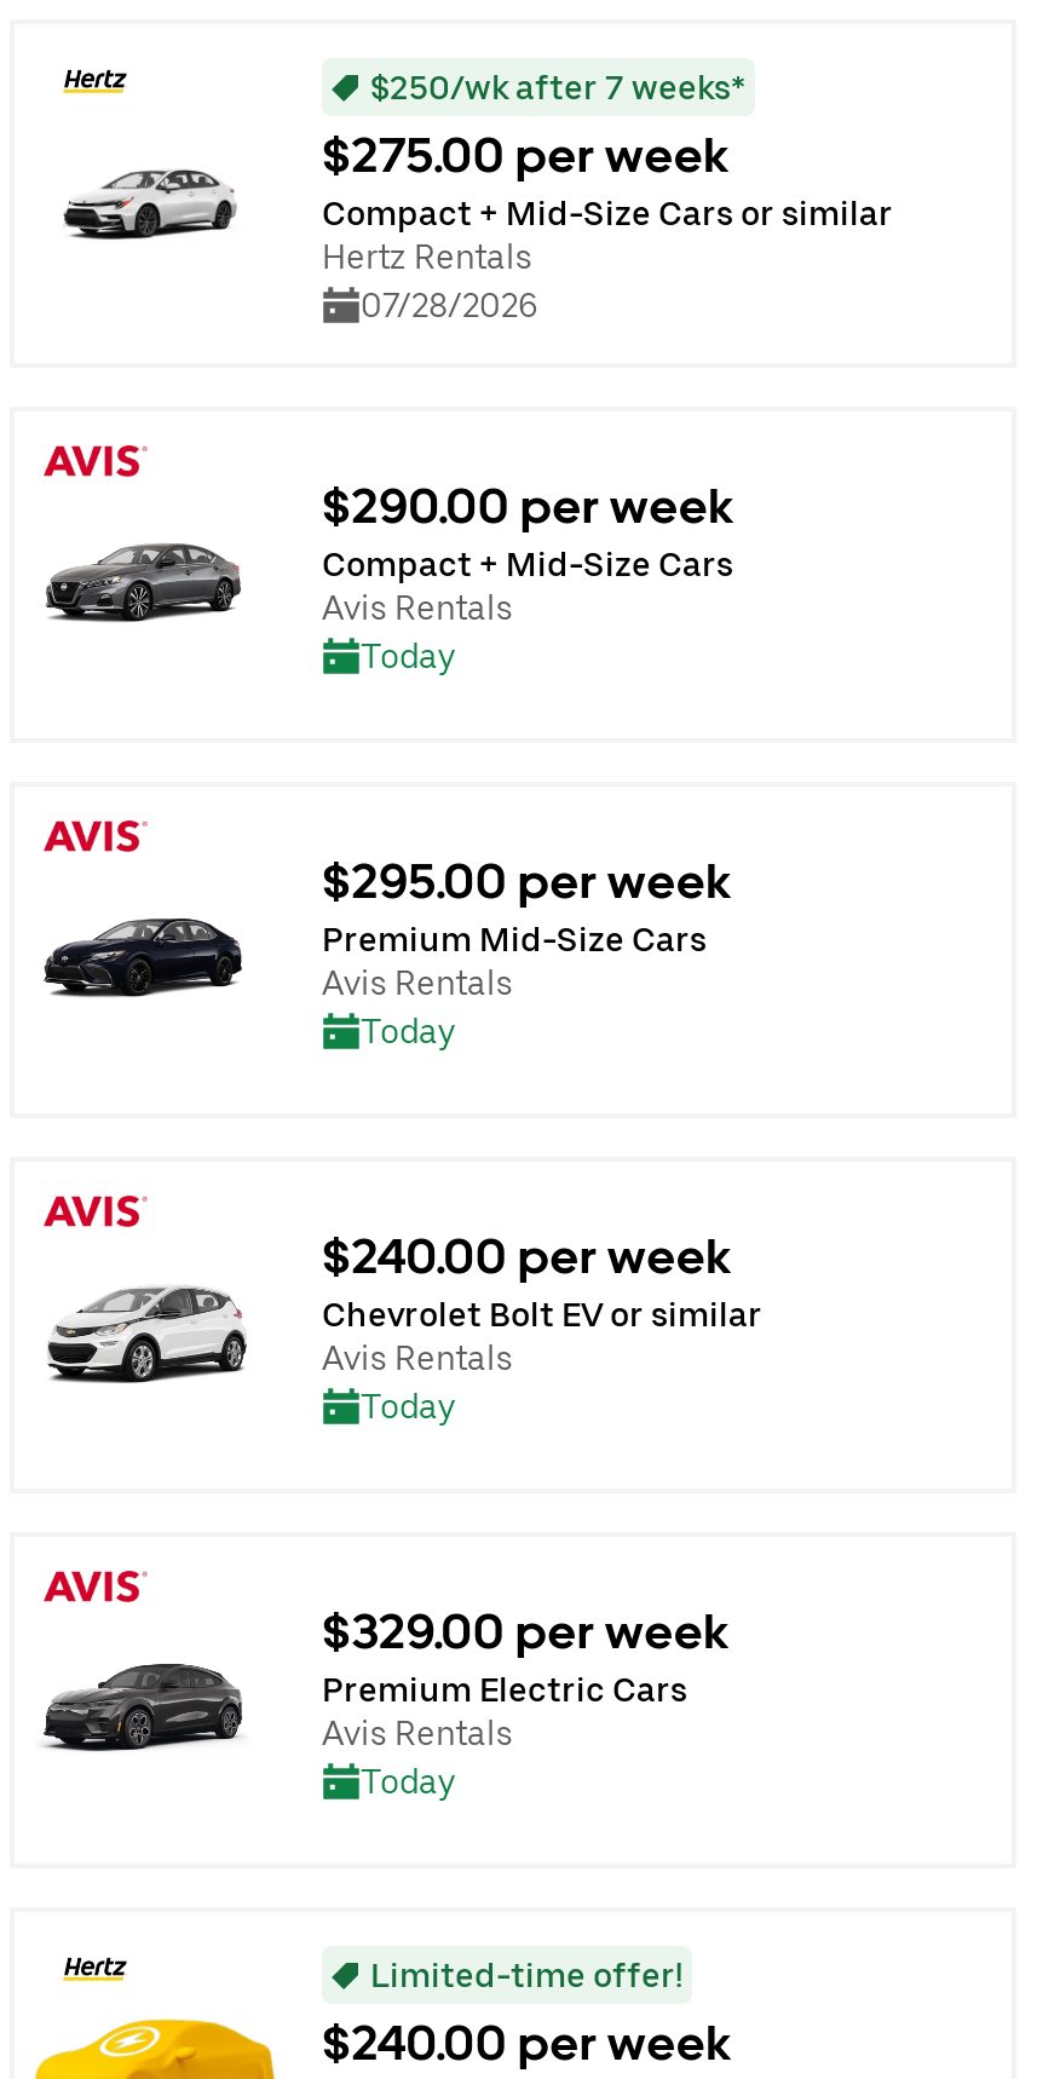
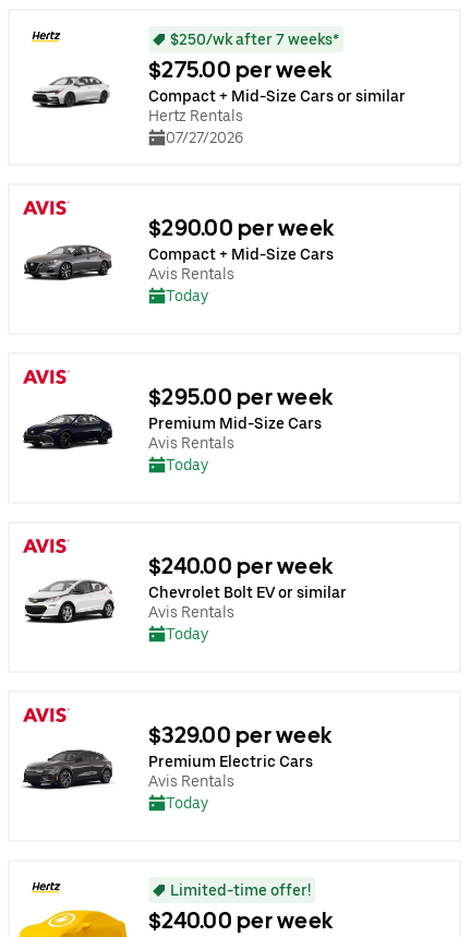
[361,286,537,324] 07/28/2026 -> [166,129,243,146] 07/27/2026

